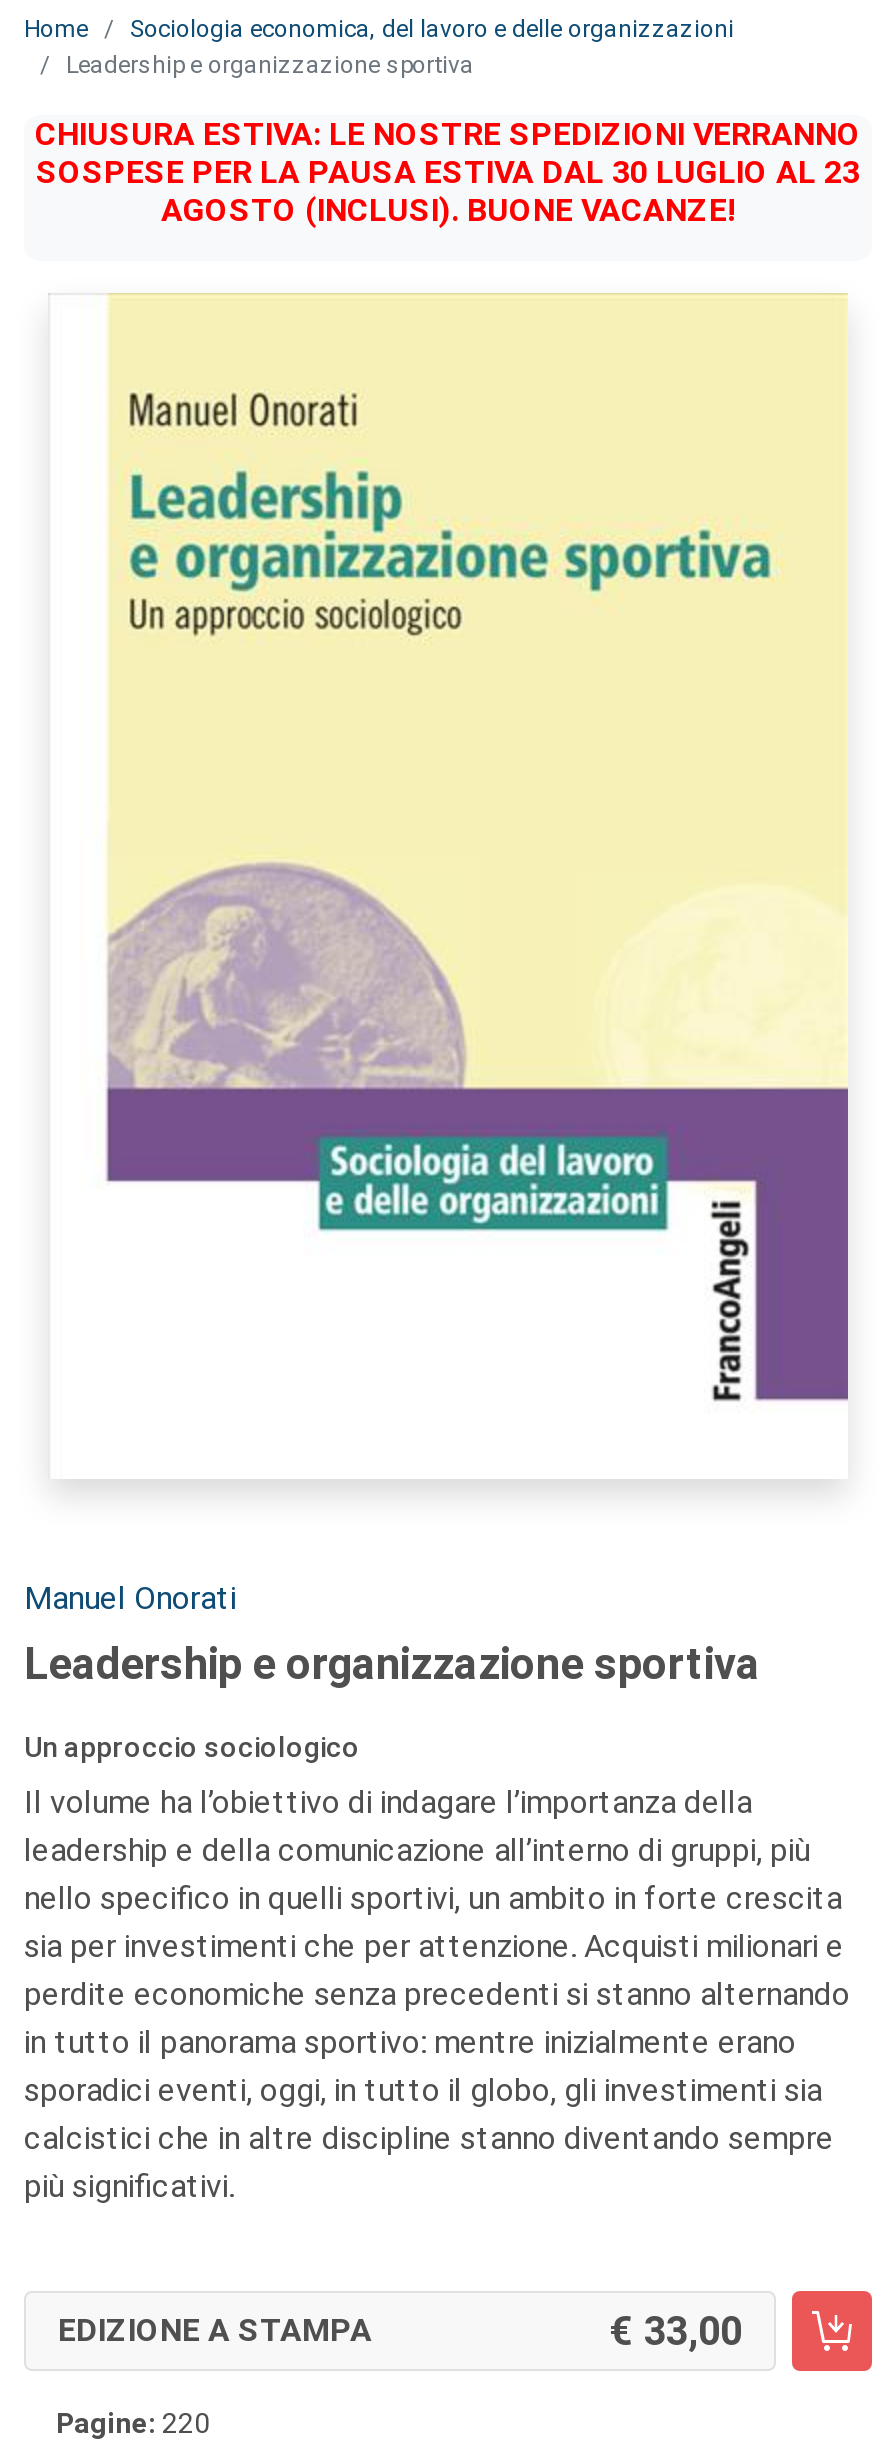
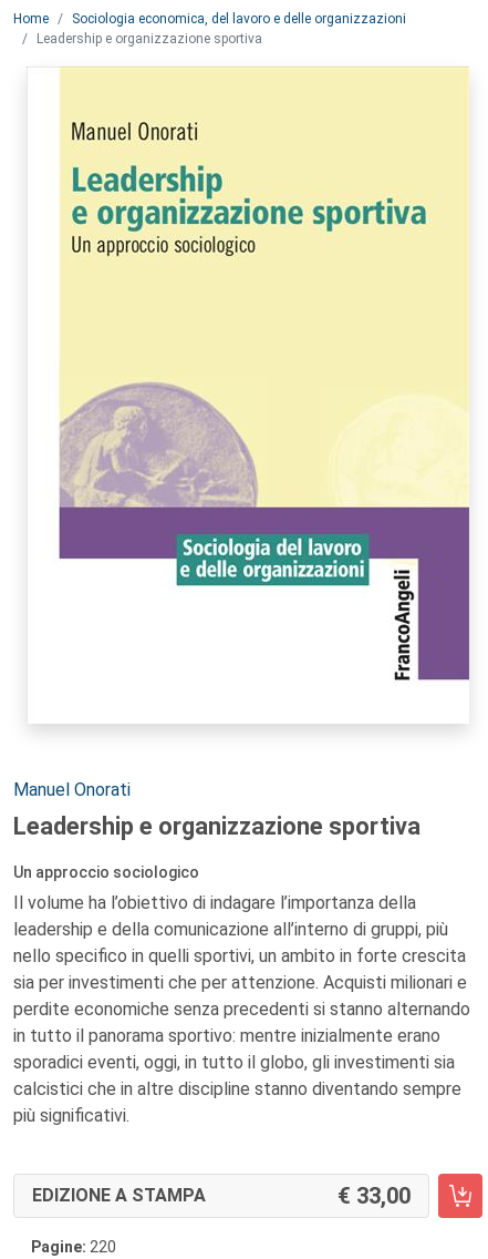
[35,115,861,229] CHIUSURA ESTIVA: LE NOSTRE SPEDIZIONI VERRANNO | SOSPESE PER LA PAUSA ESTIVA DAL 30 LUGLIO AL 23 | AGOSTO (INCLUSI). BUONE VACANZE! -> none

